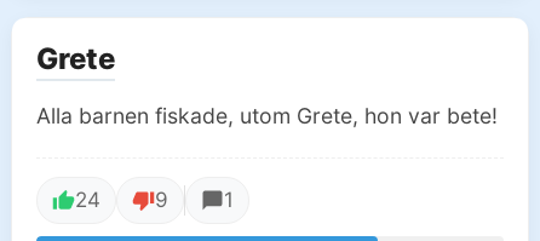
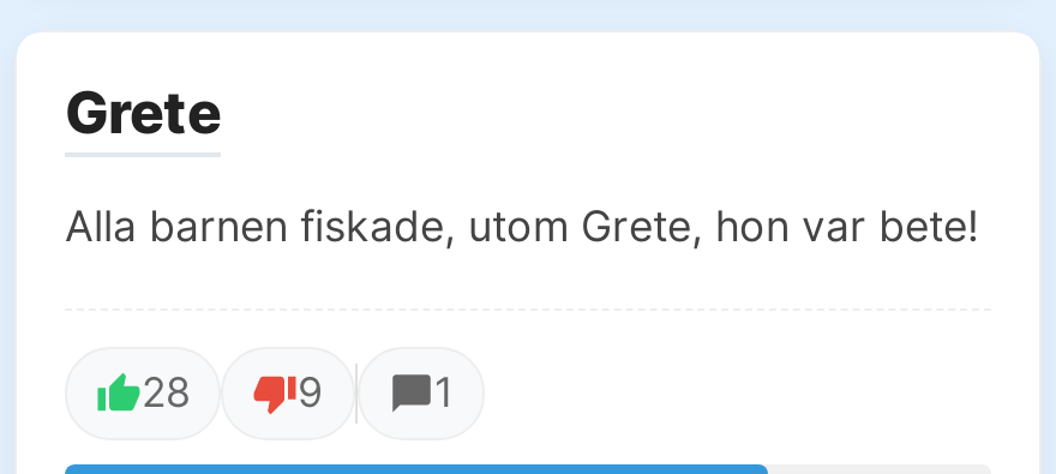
[75,188,100,212] 24 -> [142,368,190,416] 28

